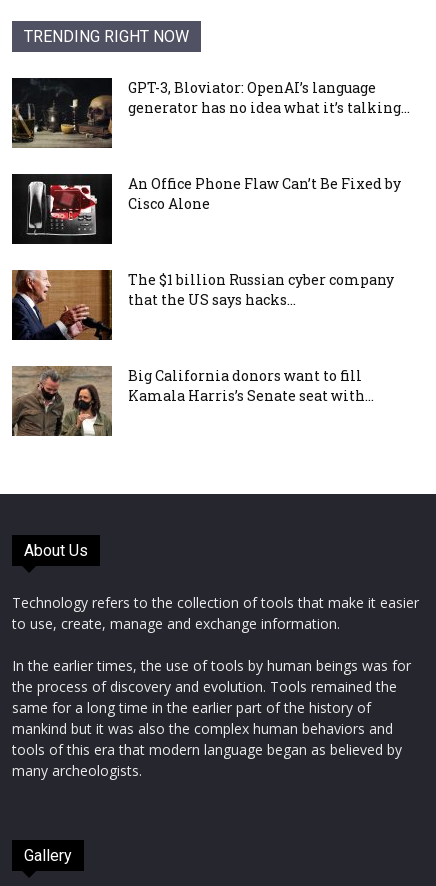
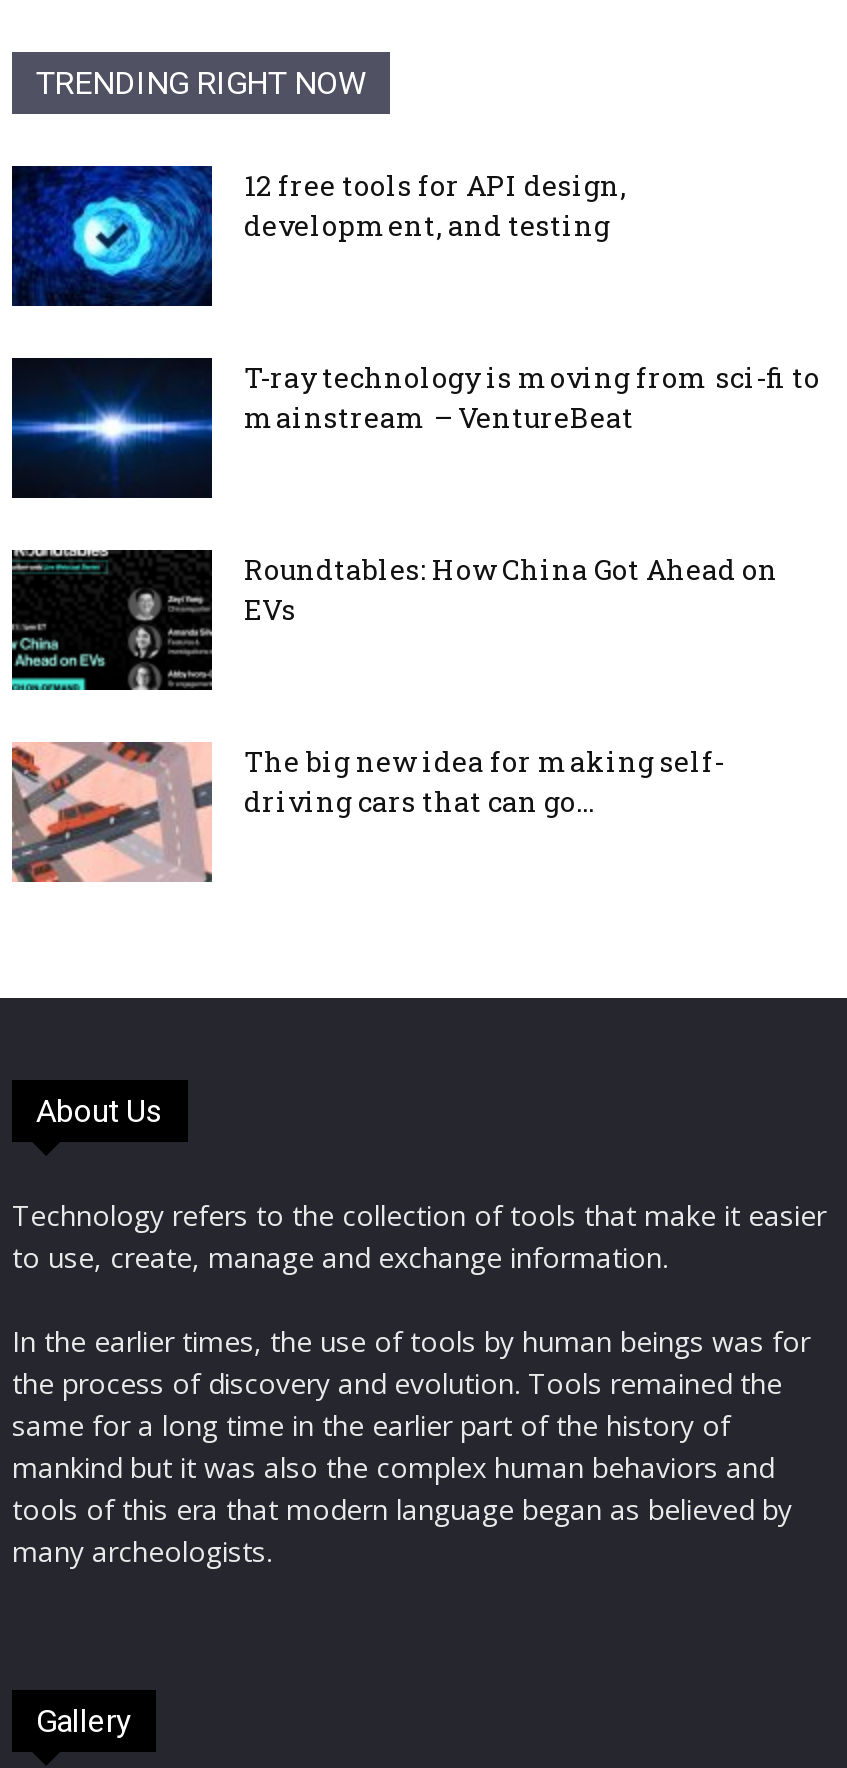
[11,77,410,149] [image] | GPT-3, Bloviator: OpenAI’s language | generator has no idea what it’s talking... -> [10,164,626,308] [image] | 12 free tools for API design, | development, and testing
[11,174,401,237] [image] | An Office Phone Flaw Can’t Be Fixed by | Cisco Alone -> [10,358,820,486] [image] | T-ray technology is moving from sci-fi to | mainstream – VentureBeat
[11,269,394,341] [image] | The $1 billion Russian cyber company | that the US says hacks... -> [10,548,778,692] [image] | Roundtables: How China Got Ahead on | EVs
[11,365,374,437] [image] | Big California donors want to fill | Kamala Harris’s Senate seat with... -> [12,742,724,884] [image] | The big new idea for making self- | driving cars that can go...

